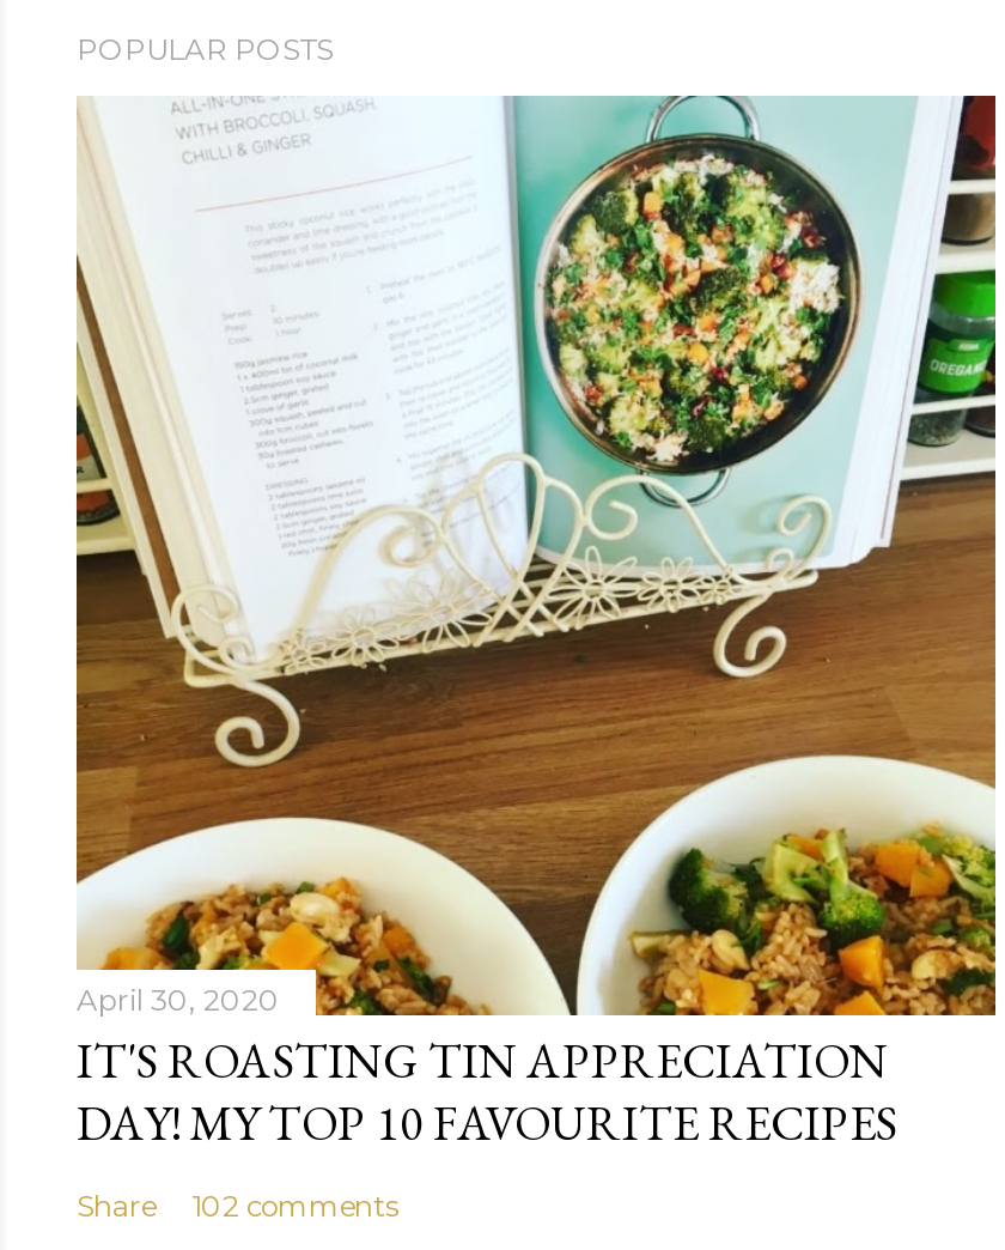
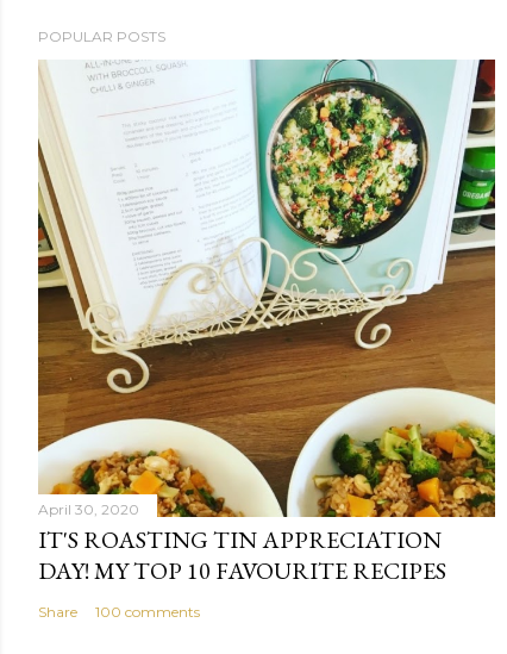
[77,1188,397,1224] Share 102 comments -> [38,603,200,621] Share 100 comments

